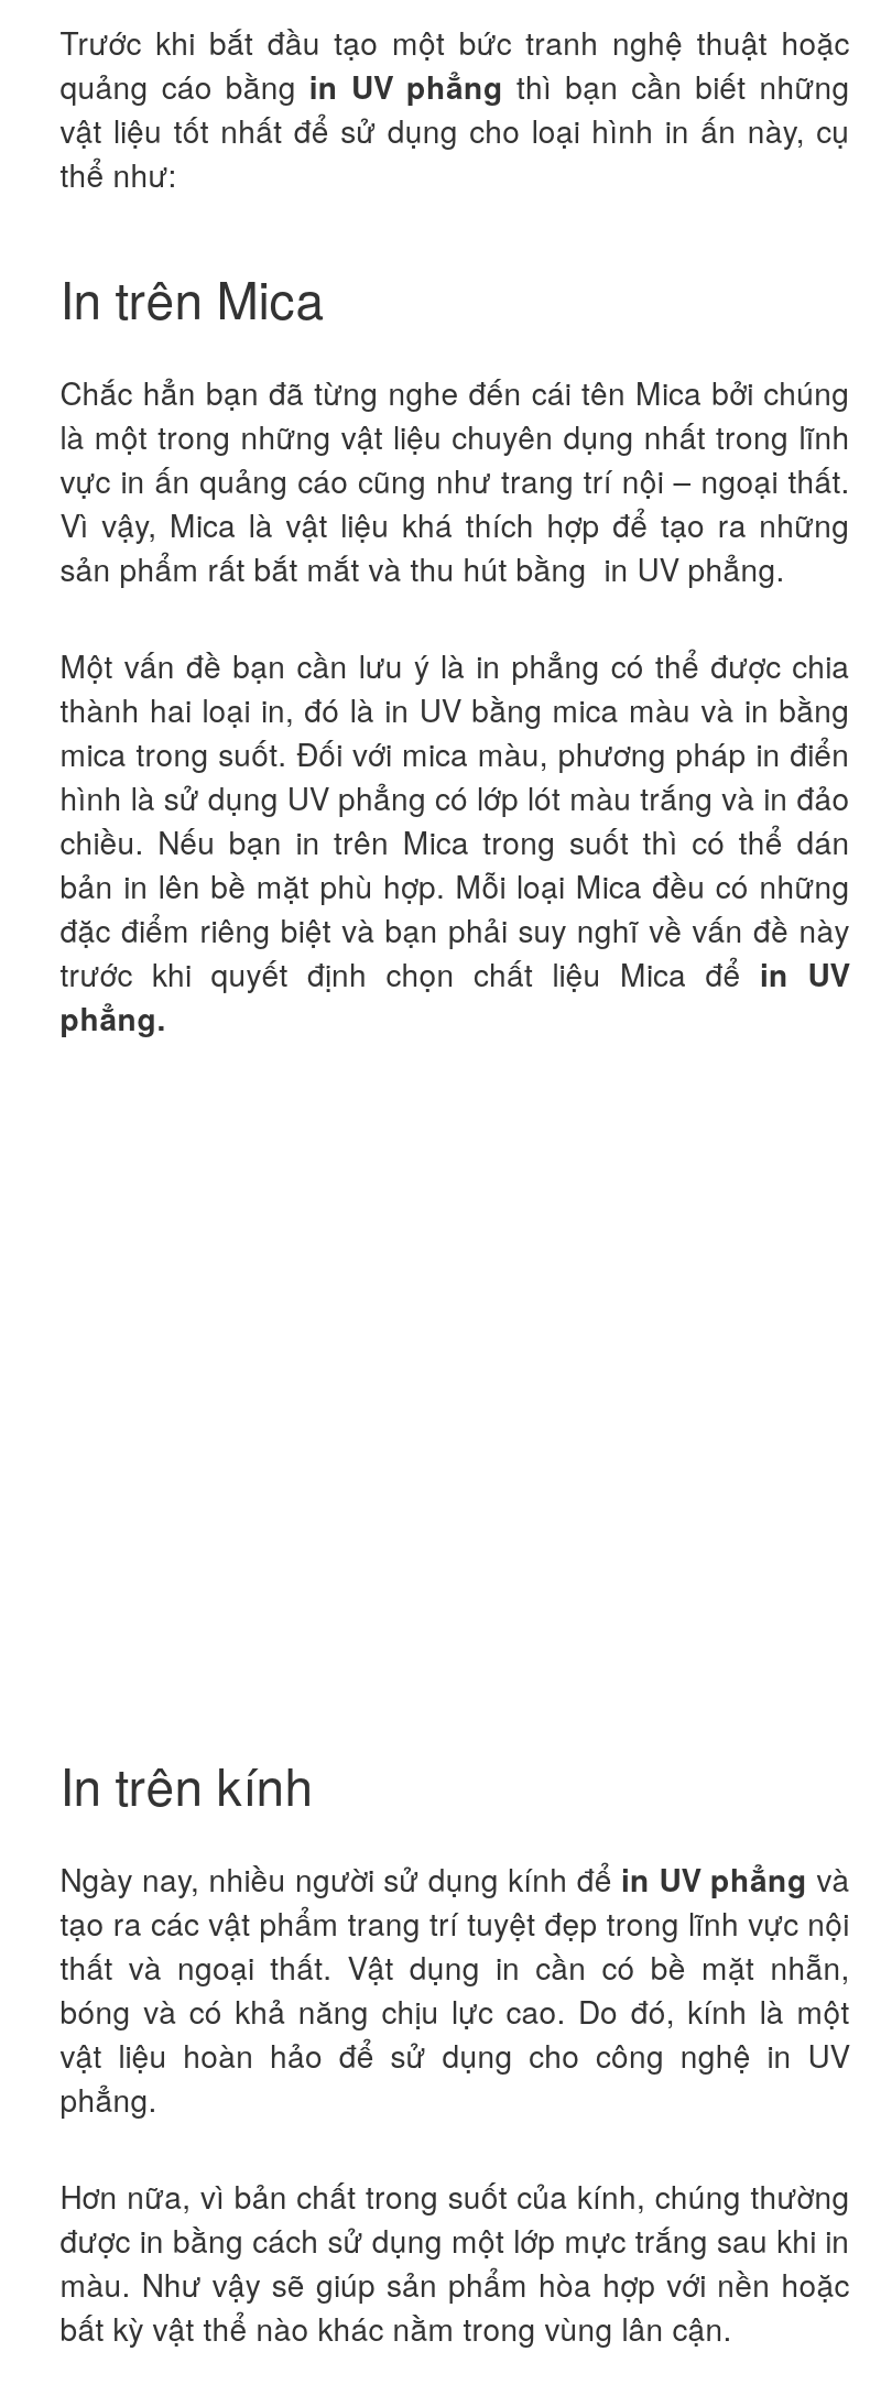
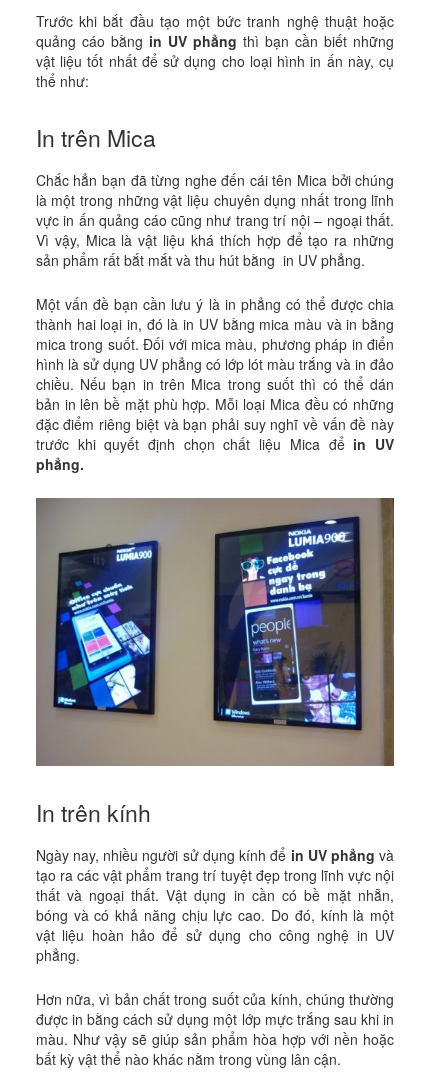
none -> [35,497,395,767] [image]

